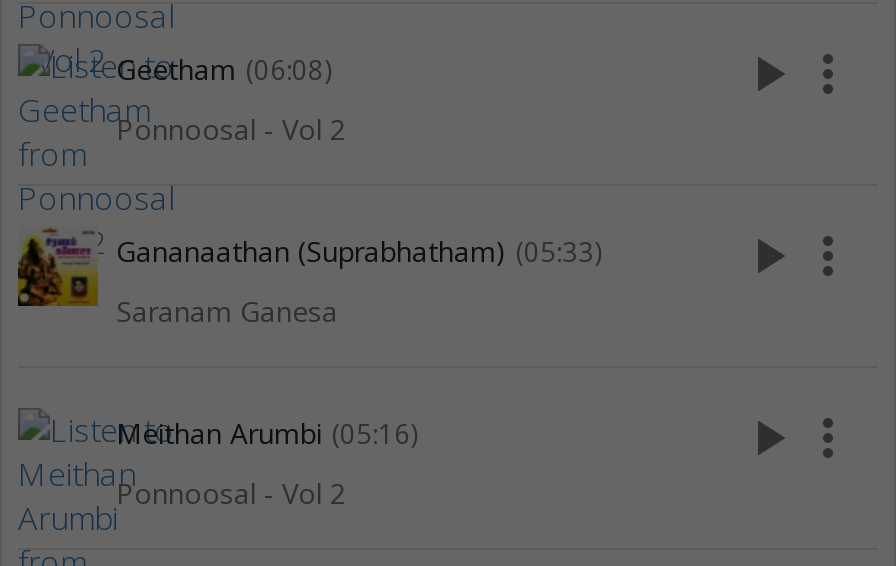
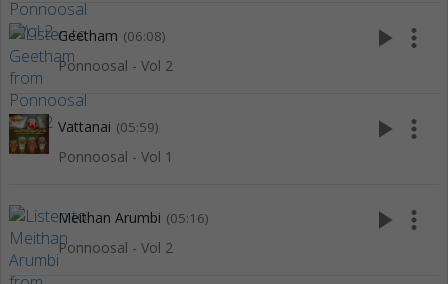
[16,226,602,308] [image] | Gananaathan (Suprabhatham) (05:33) -> [8,113,159,155] [image] | Vattanai (05:59)
[116,293,338,331] Saranam Ganesa -> [58,147,173,166] Ponnoosal - Vol 1

